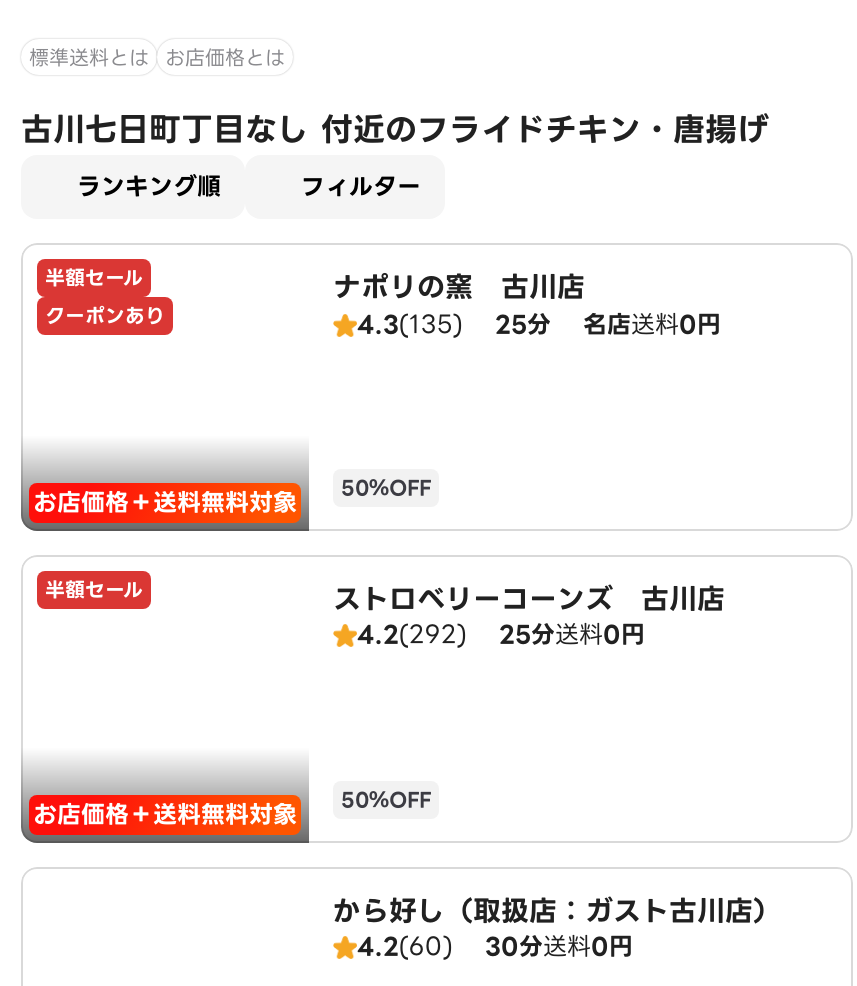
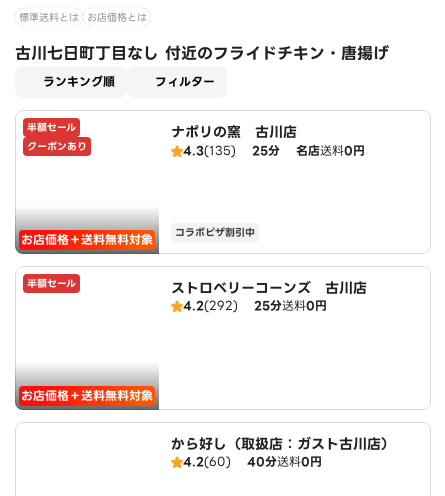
[341,470,431,504] 50％OFF -> [175,223,255,240] コラボピザ割引中
[341,782,431,816] 50％OFF -> none
[357,927,633,965] 4.2(60) 30分送料0円 -> [183,452,322,471] 4.2(60) 40分送料0円

